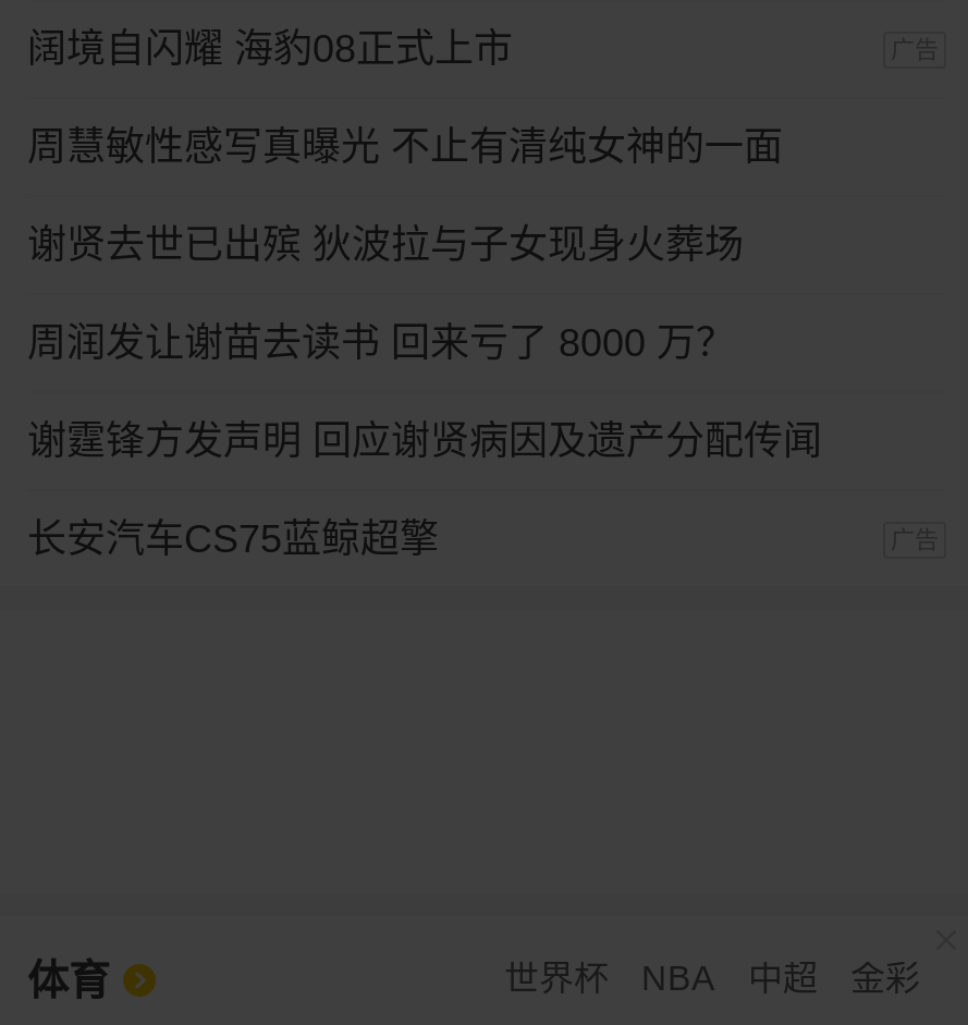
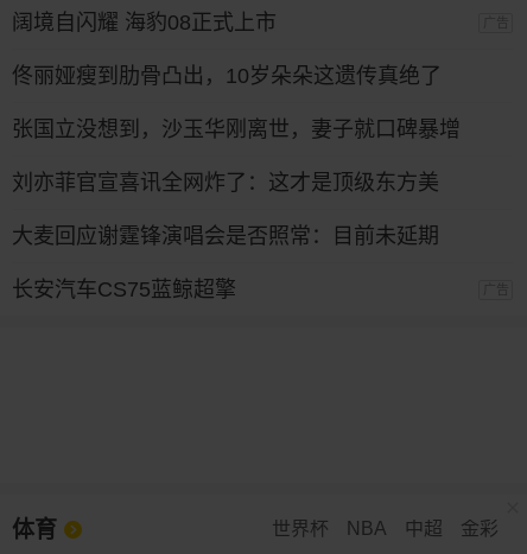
[27,126,783,170] 周慧敏性感写真曝光 不止有清纯女神的一面 -> [12,65,442,88] 佟丽娅瘦到肋骨凸出，10岁朵朵这遗传真绝了
[27,224,744,268] 谢贤去世已出殡 狄波拉与子女现身火葬场 -> [12,118,461,142] 张国立没想到，沙玉华刚离世，妻子就口碑暴增
[27,322,735,366] 周润发让谢苗去读书 回来亏了 8000 万？ -> [12,171,439,195] 刘亦菲官宣喜讯全网炸了：这才是顶级东方美
[27,420,822,464] 谢霆锋方发声明 回应谢贤病因及遗产分配传闻 -> [12,225,439,248] 大麦回应谢霆锋演唱会是否照常：目前未延期

